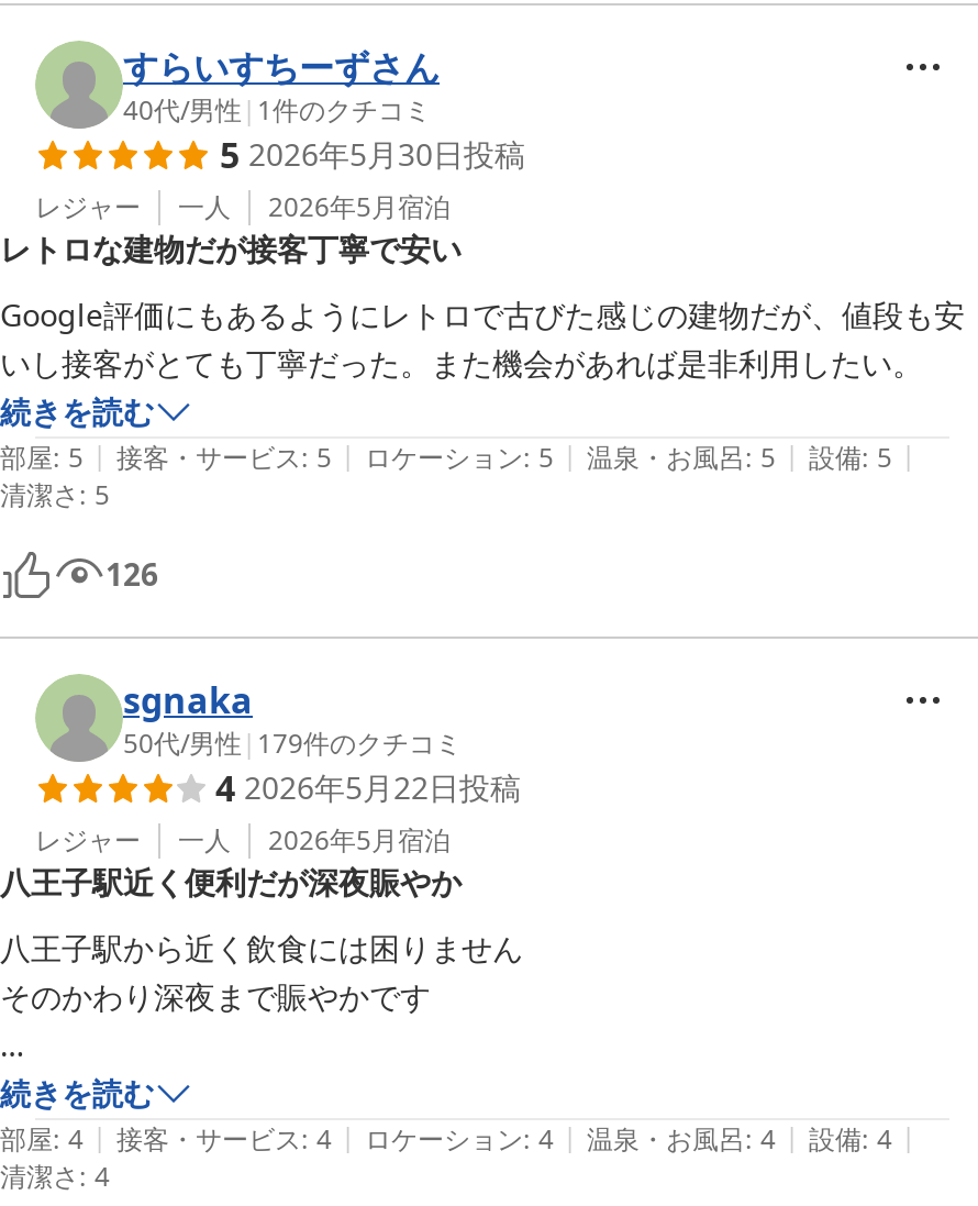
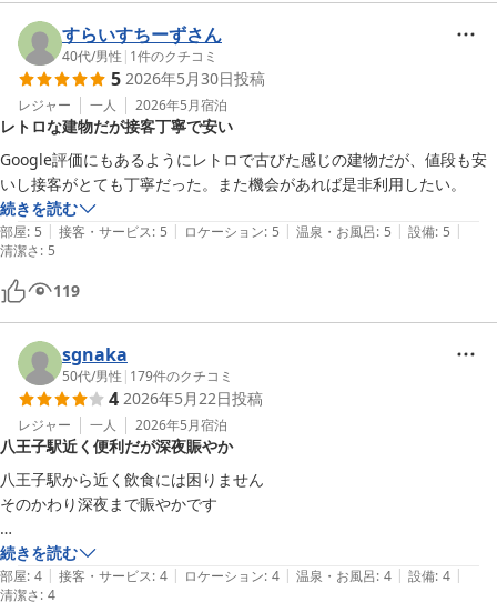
[105,553,158,595] 126 -> [53,280,80,301] 119

